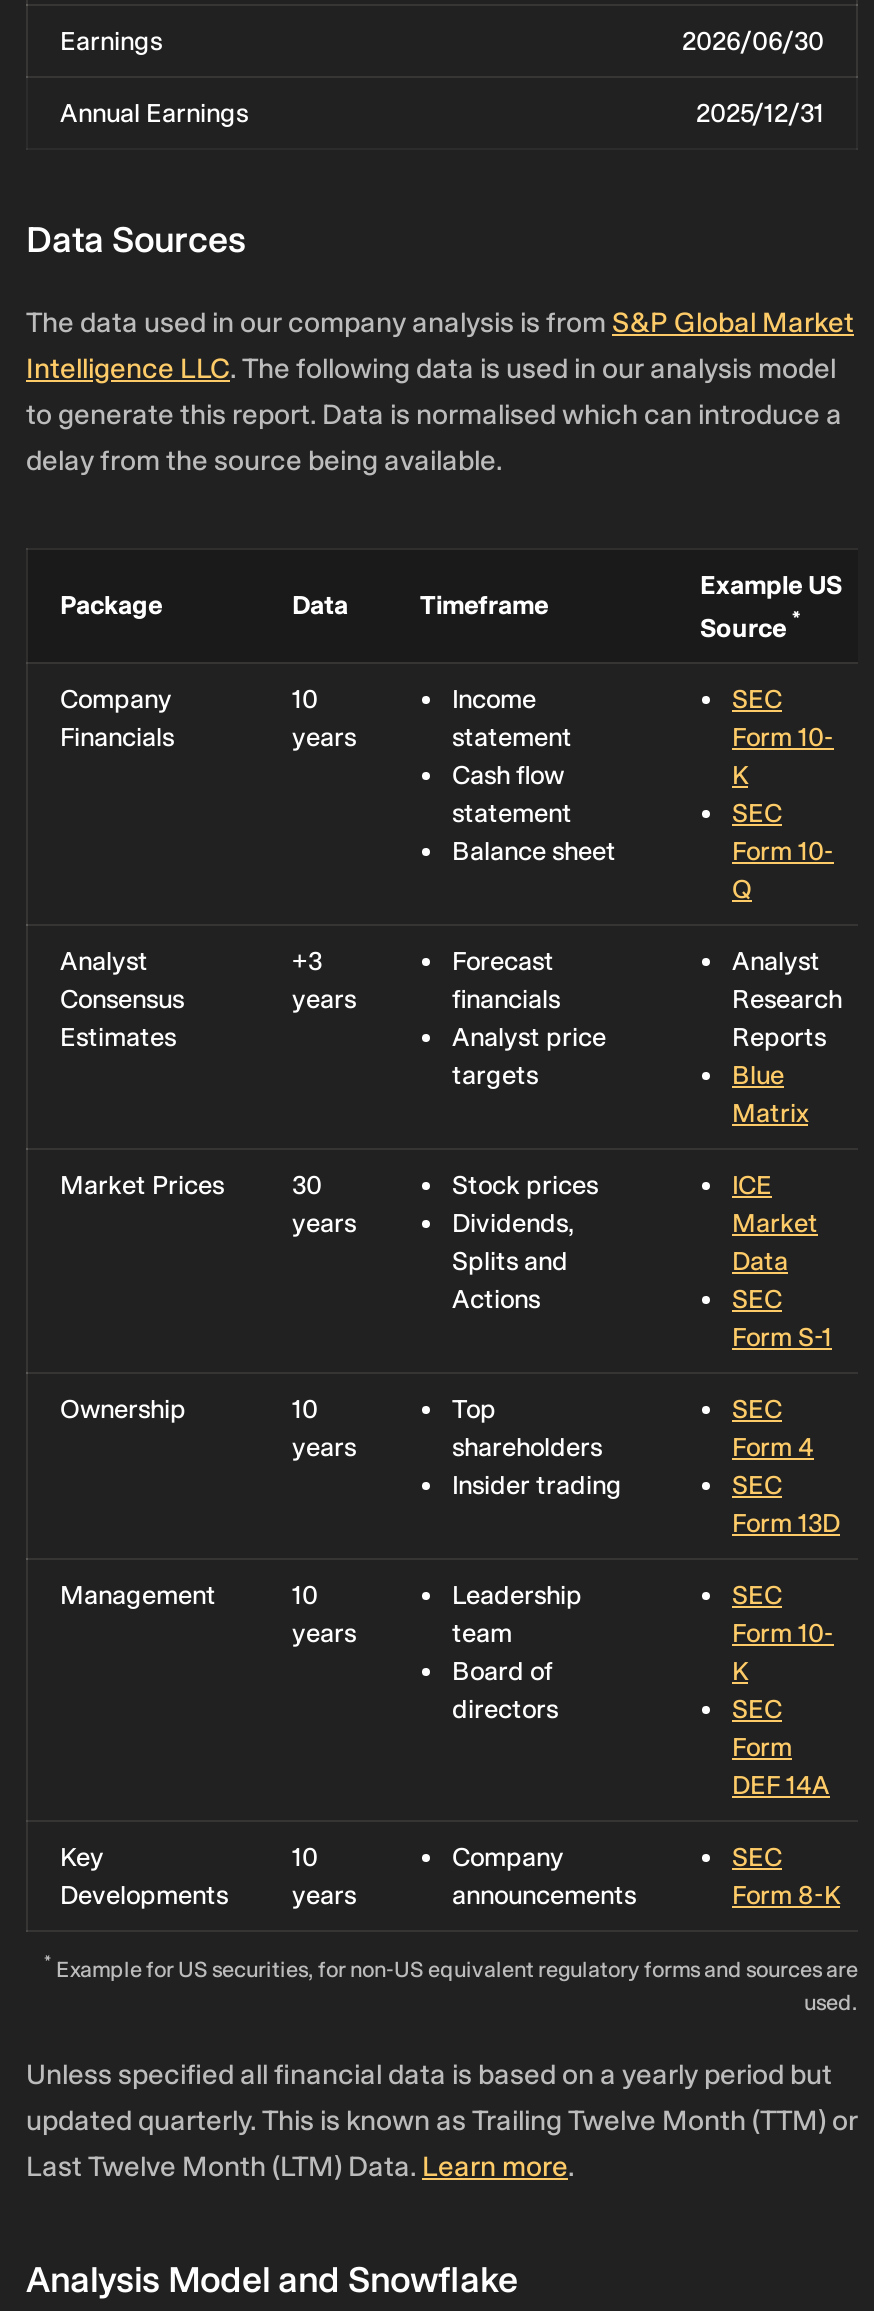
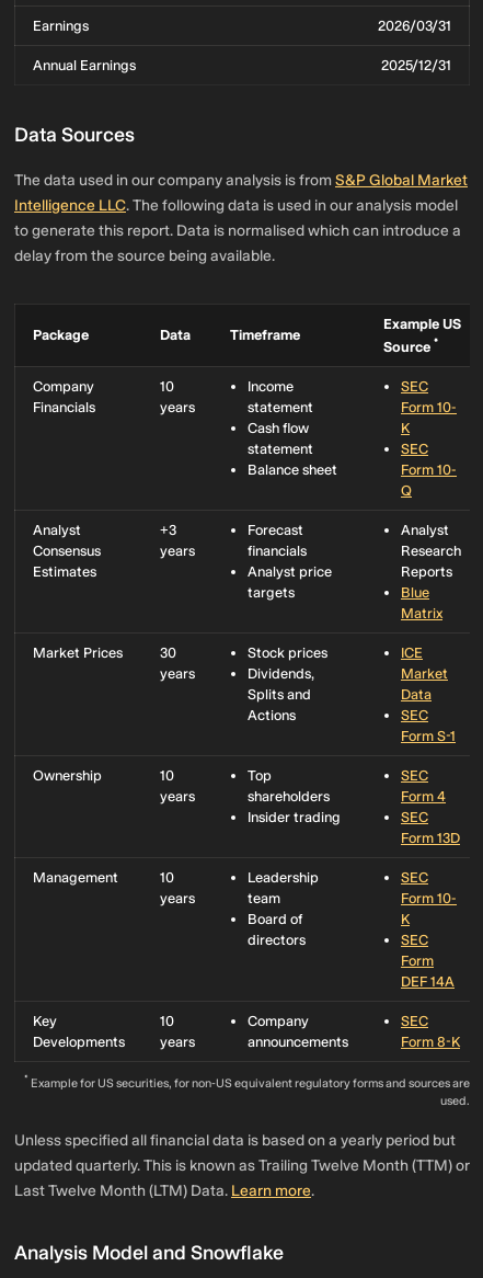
[682,26,824,56] 2026/06/30 -> [378,18,451,34] 2026/03/31

